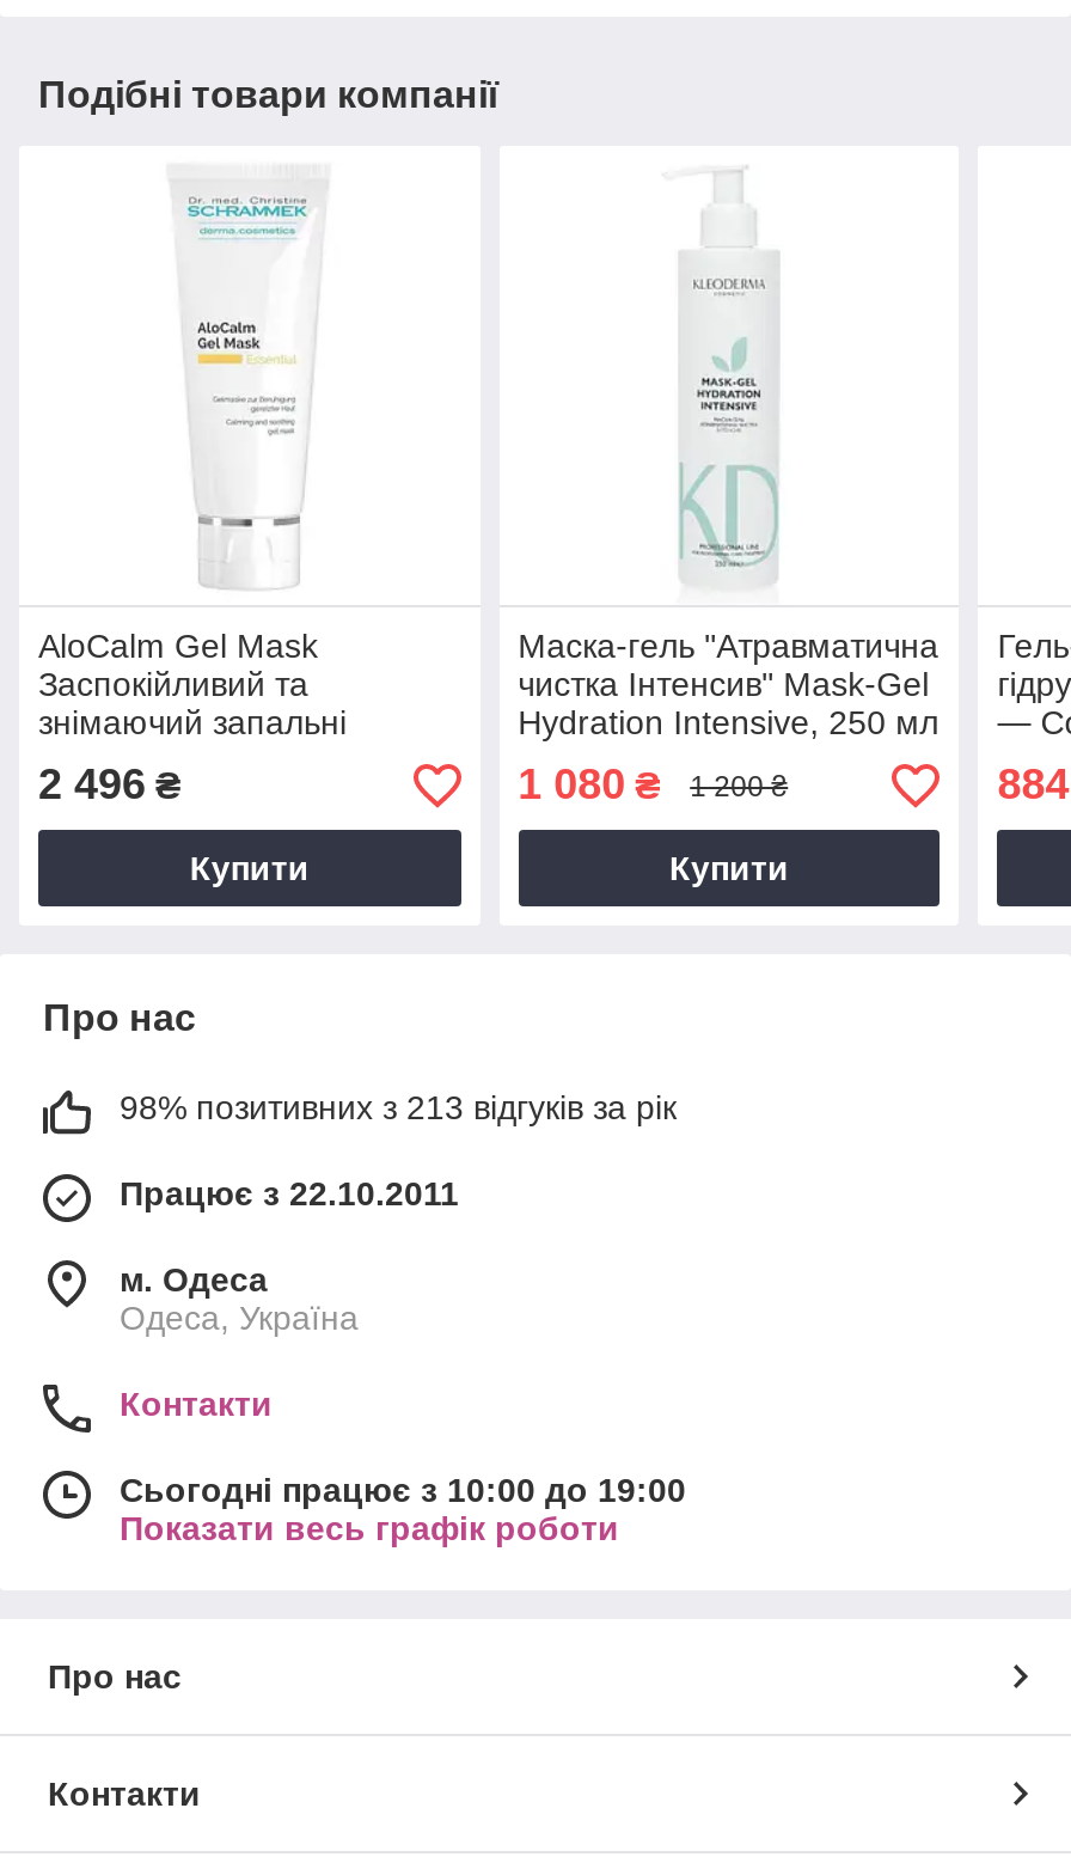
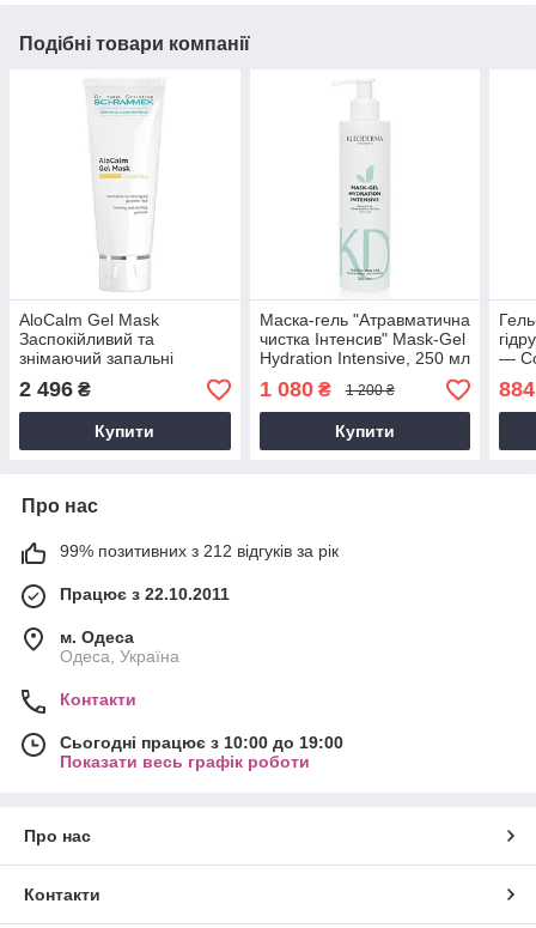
[120,1089,677,1127] 98% позитивних з 213 відгуків за рік -> [60,542,339,561] 99% позитивних з 212 відгуків за рік

